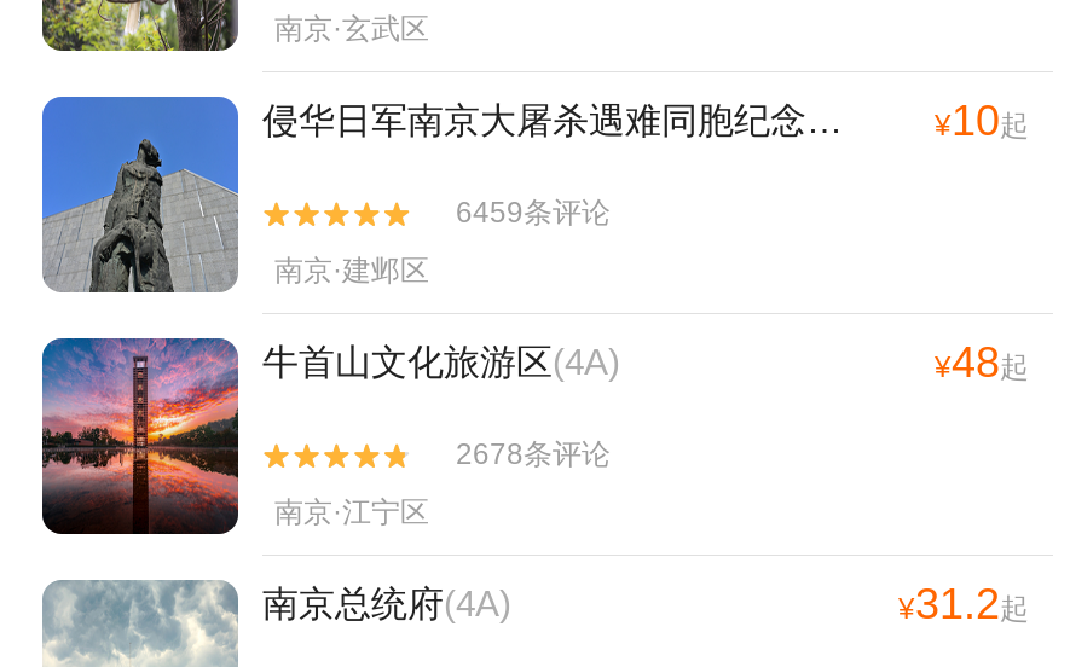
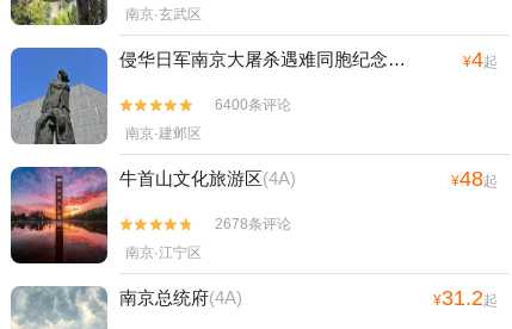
[935,97,1029,145] ¥10起 -> [463,48,498,72] ¥4起
[456,196,611,230] 6459条评论 -> [215,97,291,113] 6400条评论

